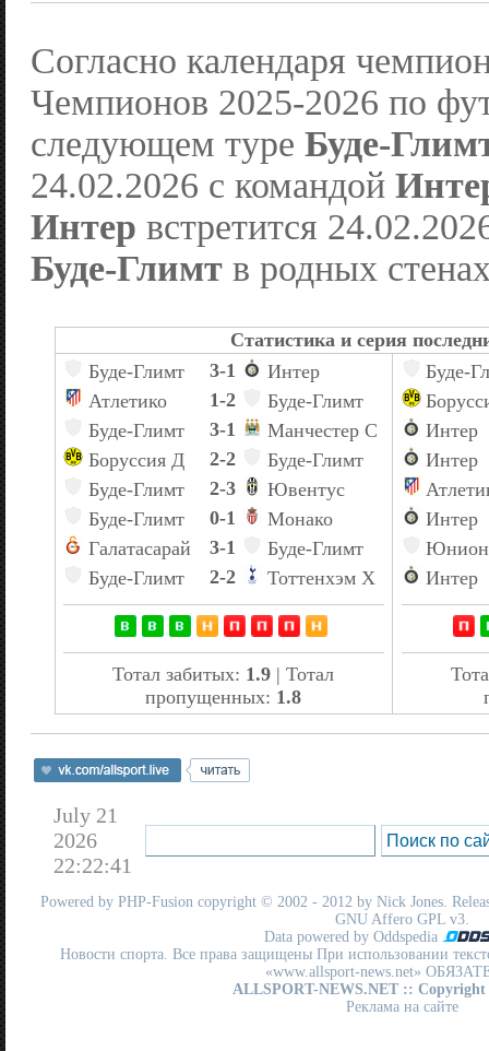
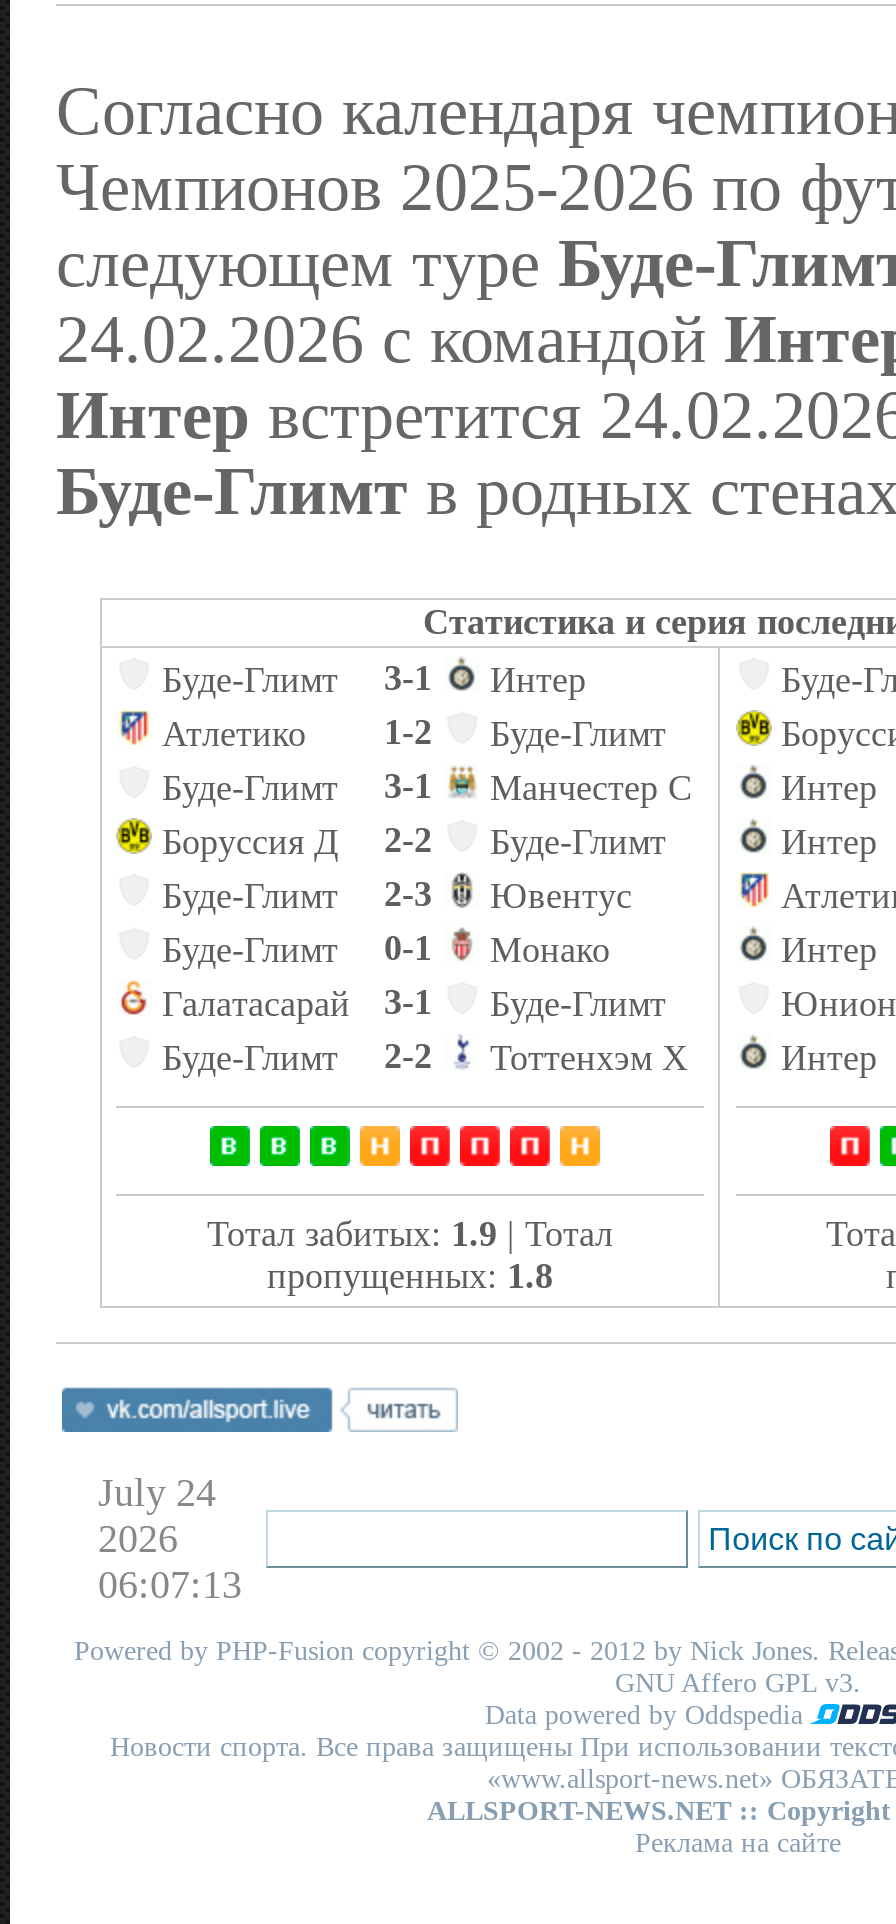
[53,802,118,826] July 21 -> [98,1469,216,1513] July 24
[53,853,132,877] 22:22:41 -> [98,1561,242,1605] 06:07:13

